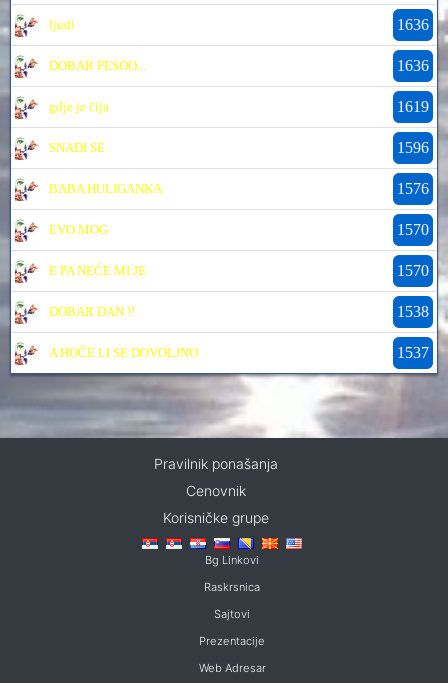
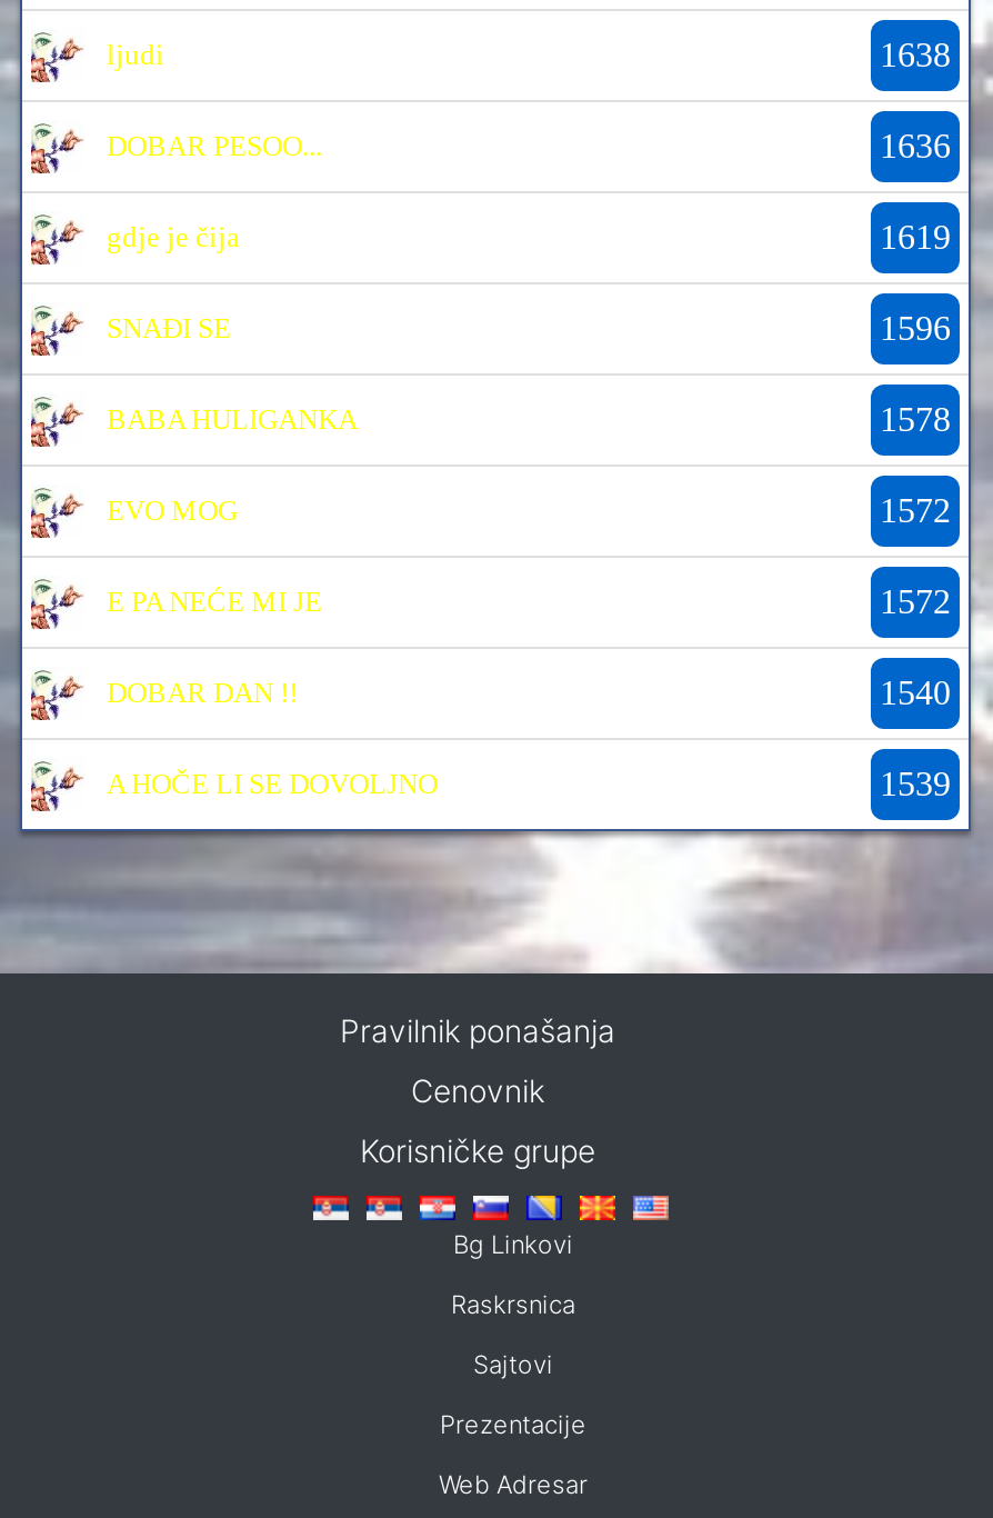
[397,16,429,33] 1636 -> [880,35,951,73] 1638
[397,180,429,197] 1576 -> [880,400,951,438] 1578
[397,221,429,238] 1570 -> [880,491,951,529] 1572
[397,262,429,279] 1570 -> [880,582,951,620] 1572
[397,303,429,320] 1538 -> [880,673,951,711] 1540
[397,344,429,361] 1537 -> [880,764,951,802] 1539

